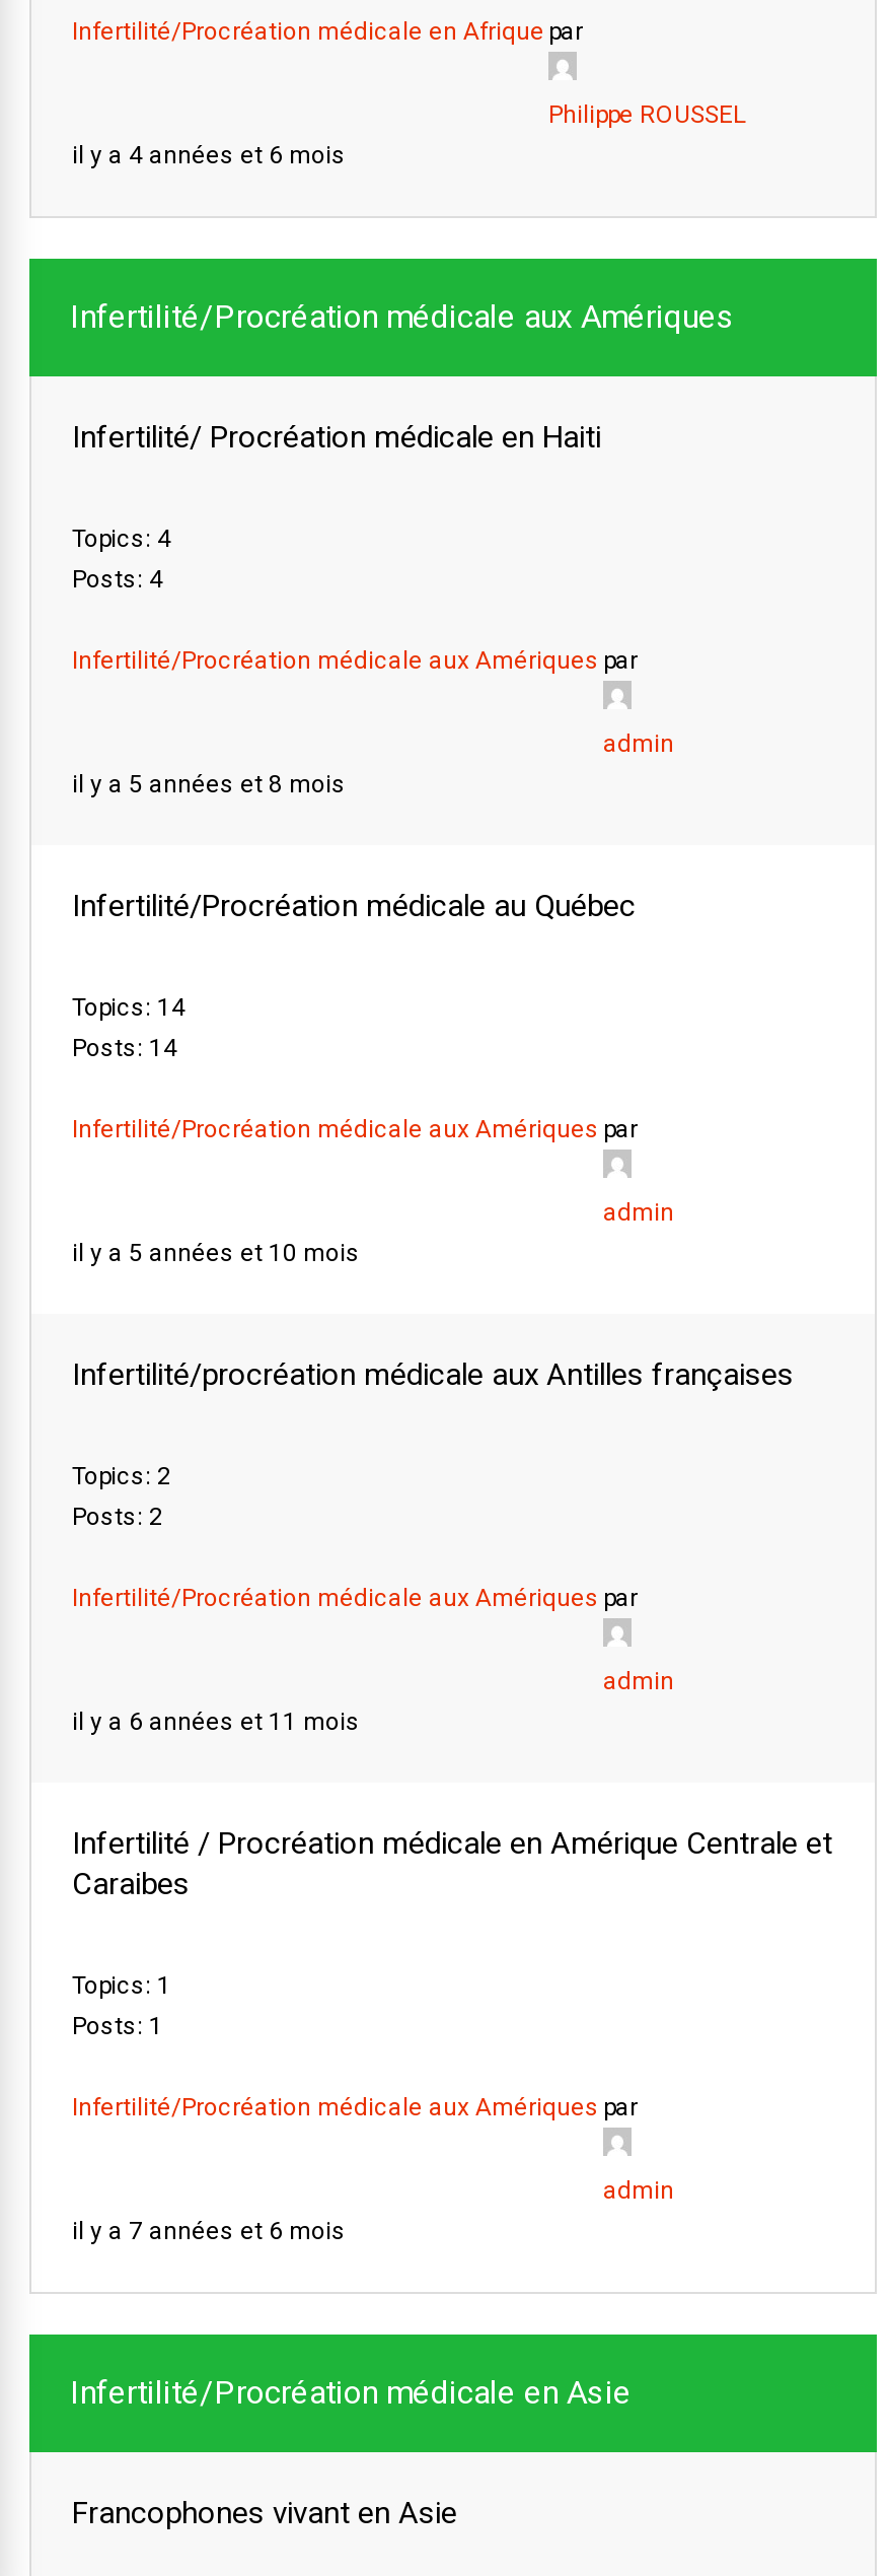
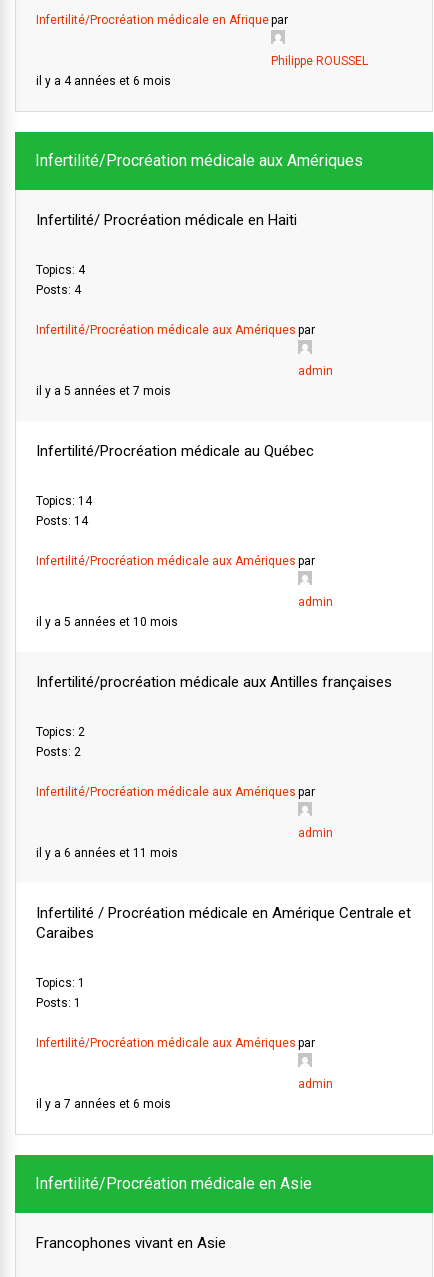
[72,770,346,798] il y a 5 années et 8 mois -> [36,384,171,398] il y a 5 années et 7 mois

